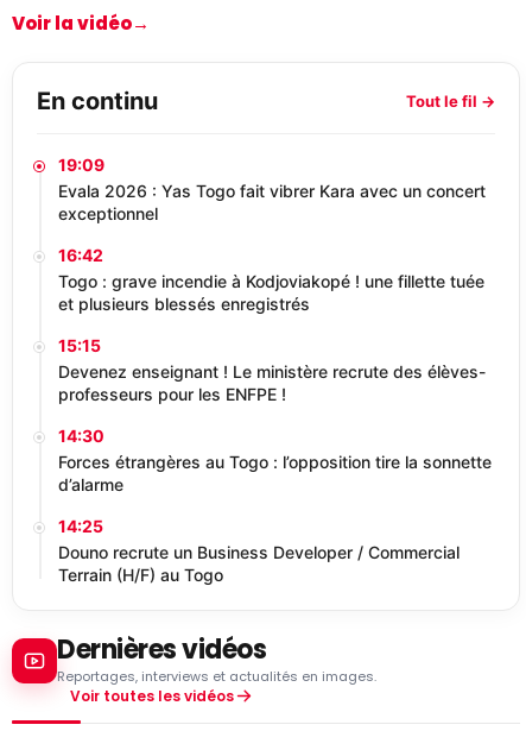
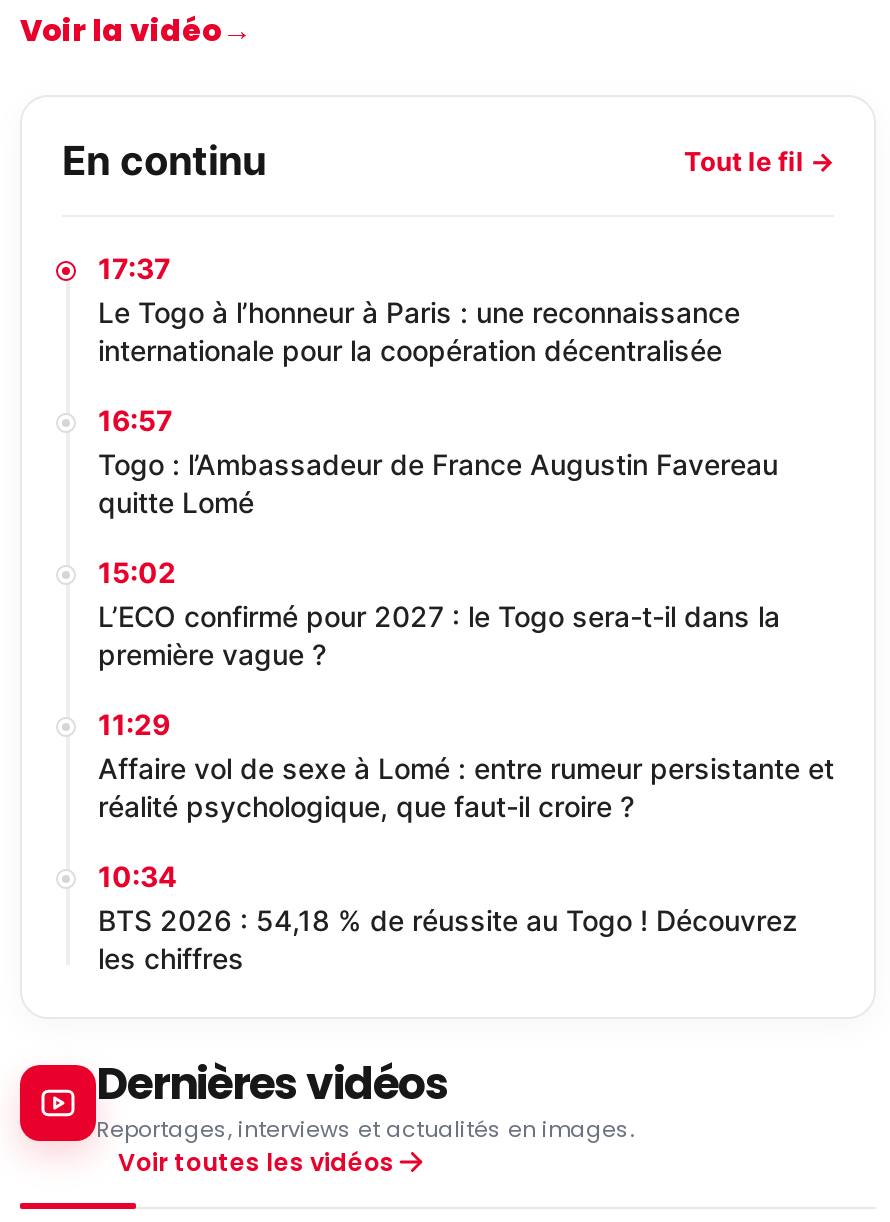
[58,155,486,223] 19:09 | Evala 2026 : Yas Togo fait vibrer Kara avec un concert | exceptionnel -> [98,251,740,367] 17:37 | Le Togo à l’honneur à Paris : une reconnaissance | internationale pour la coopération décentralisée
[58,245,484,314] 16:42 | Togo : grave incendie à Kodjoviakopé ! une fillette tuée | et plusieurs blessés enregistrés -> [98,403,778,519] 16:57 | Togo : l’Ambassadeur de France Augustin Favereau | quitte Lomé
[58,335,486,404] 15:15 | Devenez enseignant ! Le ministère recrute des élèves- | professeurs pour les ENFPE ! -> [98,555,780,671] 15:02 | L’ECO confirmé pour 2027 : le Togo sera-t-il dans la | première vague ?
[58,426,492,494] 14:30 | Forces étrangères au Togo : l’opposition tire la sonnette | d’alarme -> [98,707,834,823] 11:29 | Affaire vol de sexe à Lomé : entre rumeur persistante et | réalité psychologique, que faut-il croire ?
[58,516,460,585] 14:25 | Douno recrute un Business Developer / Commercial | Terrain (H/F) au Togo -> [98,859,798,975] 10:34 | BTS 2026 : 54,18 % de réussite au Togo ! Découvrez | les chiffres

